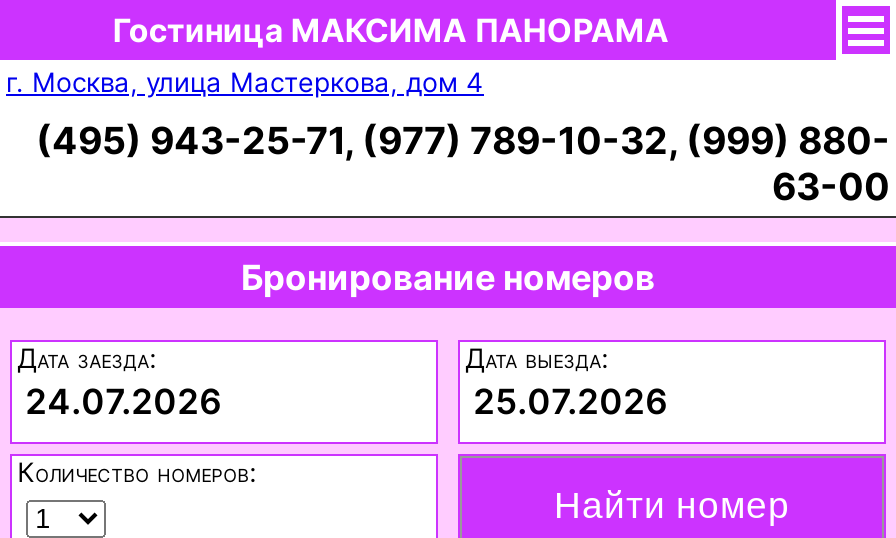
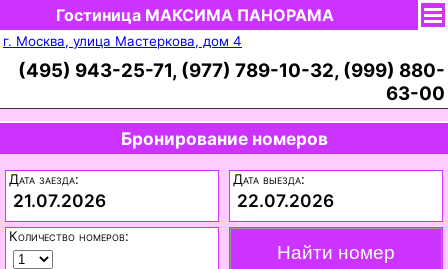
[25,380,221,422] 24.07.2026 -> [13,190,106,211] 21.07.2026
[473,380,667,422] 25.07.2026 -> [237,190,334,211] 22.07.2026

